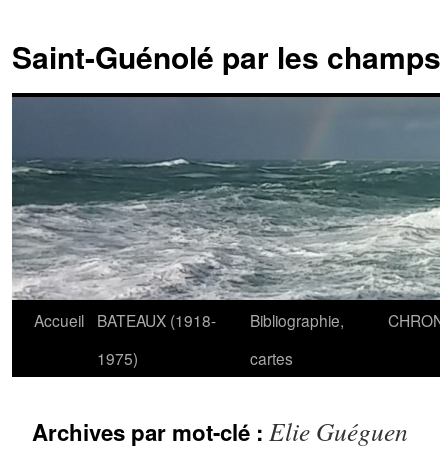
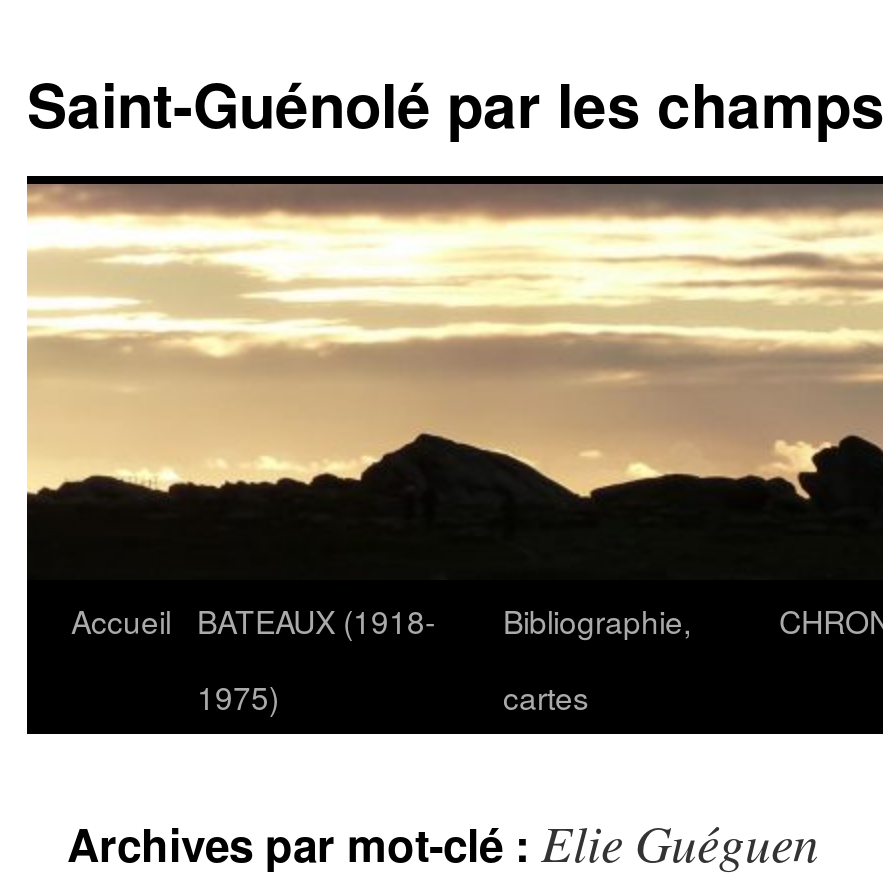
[11,98,437,301] [image] -> [25,184,877,580] [image]

